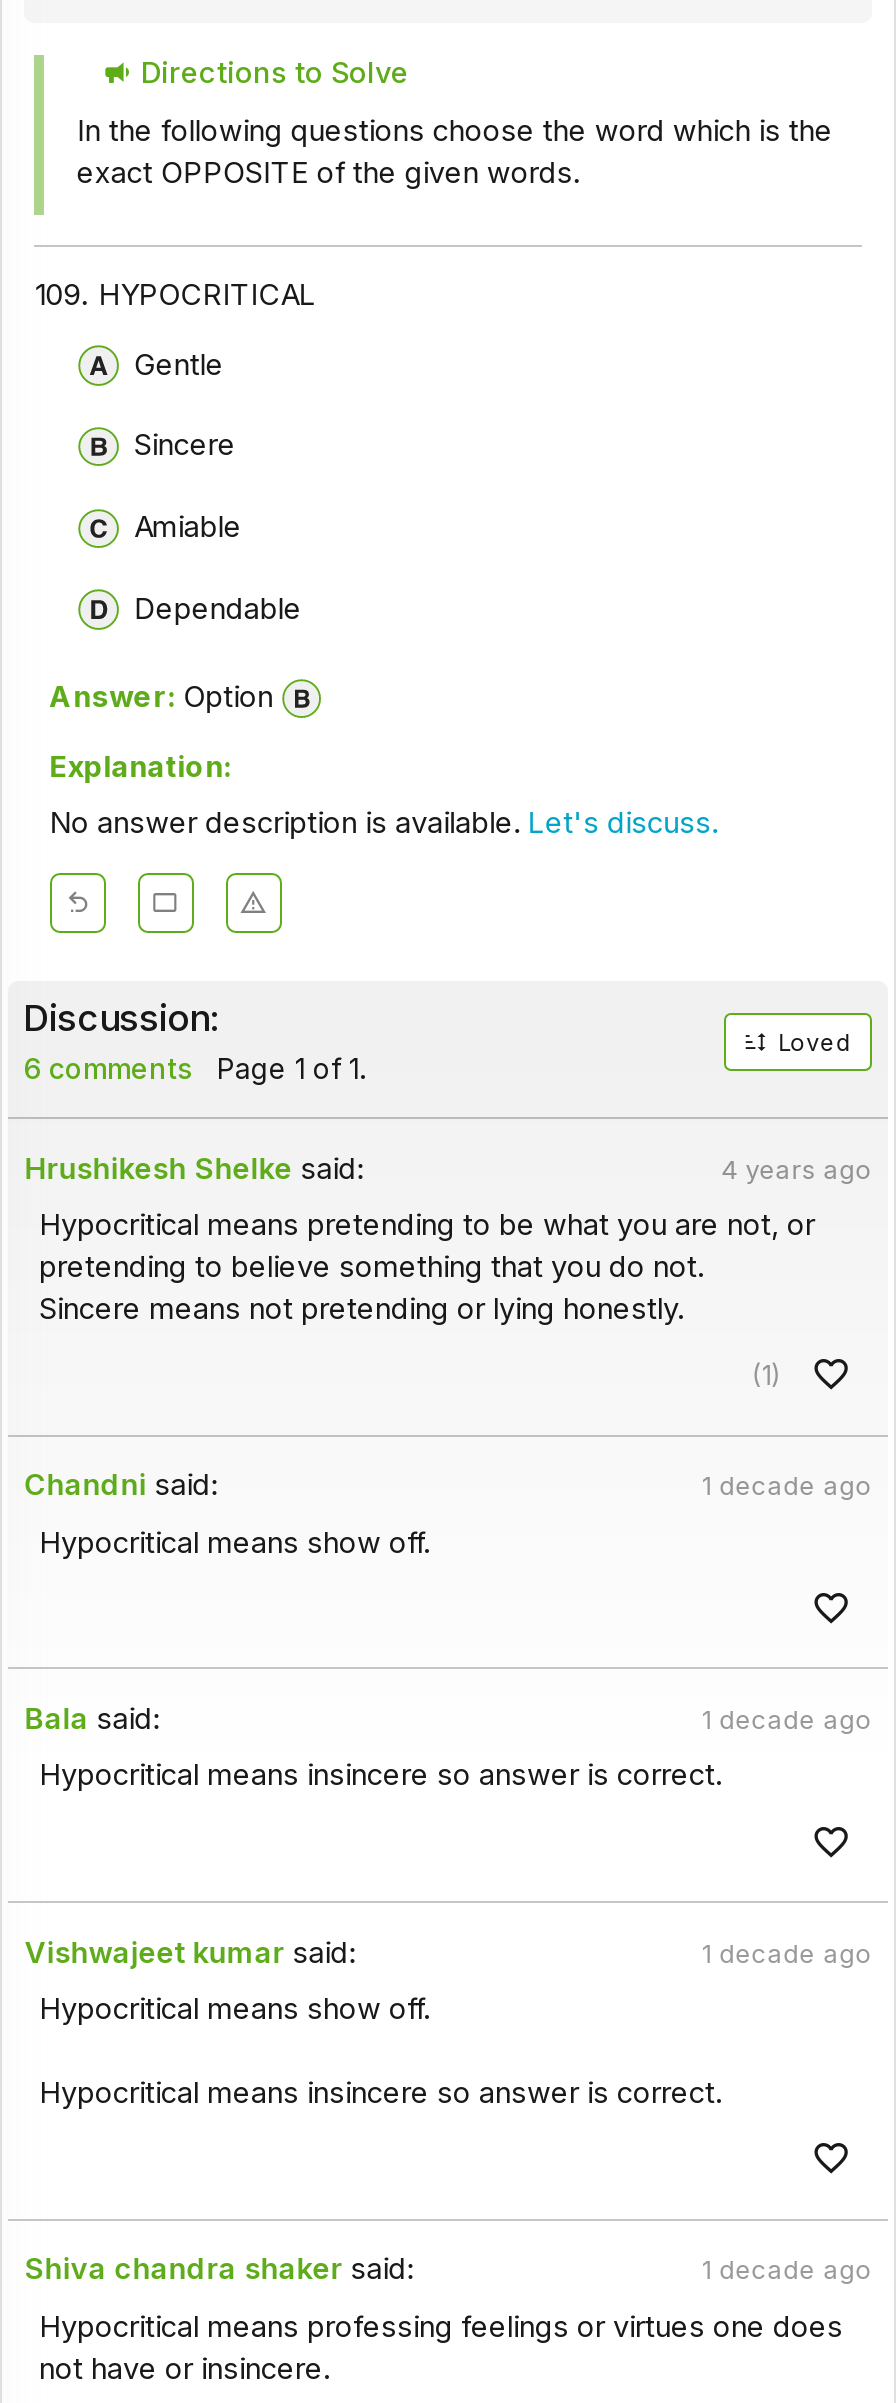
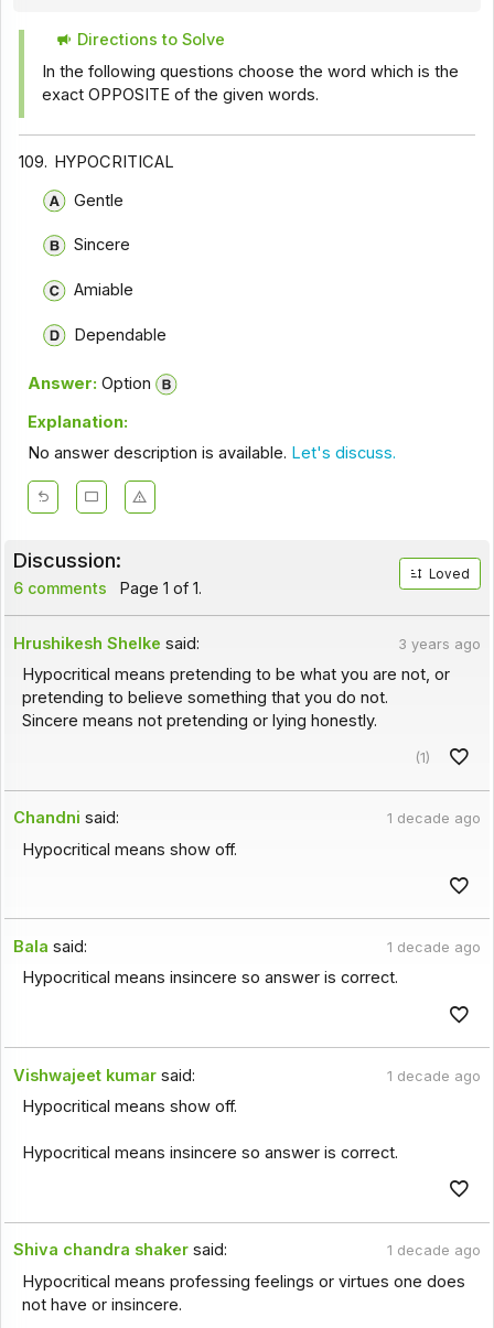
[721,1155,871,1185] 4 years ago -> [398,636,480,652] 3 years ago

